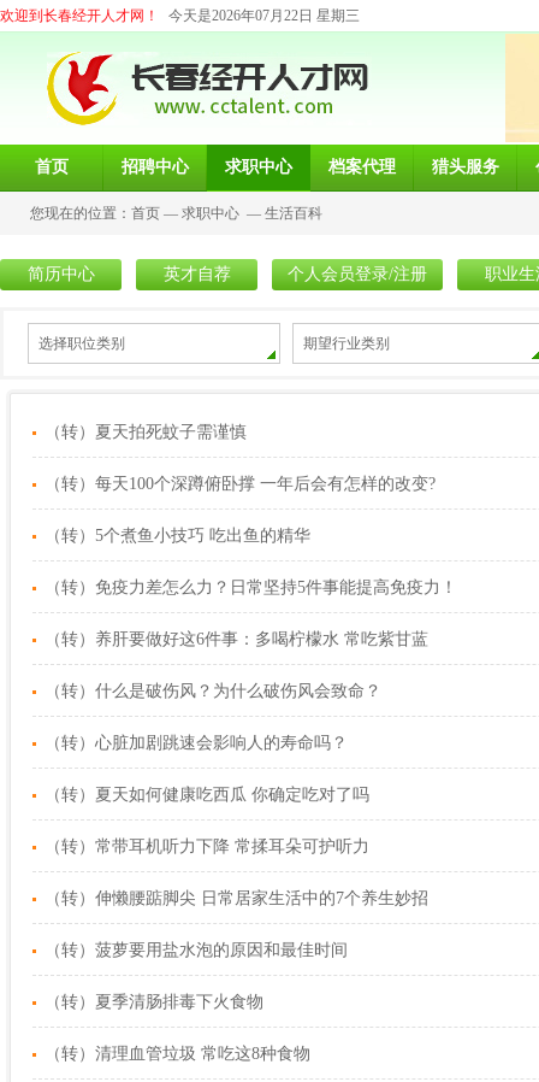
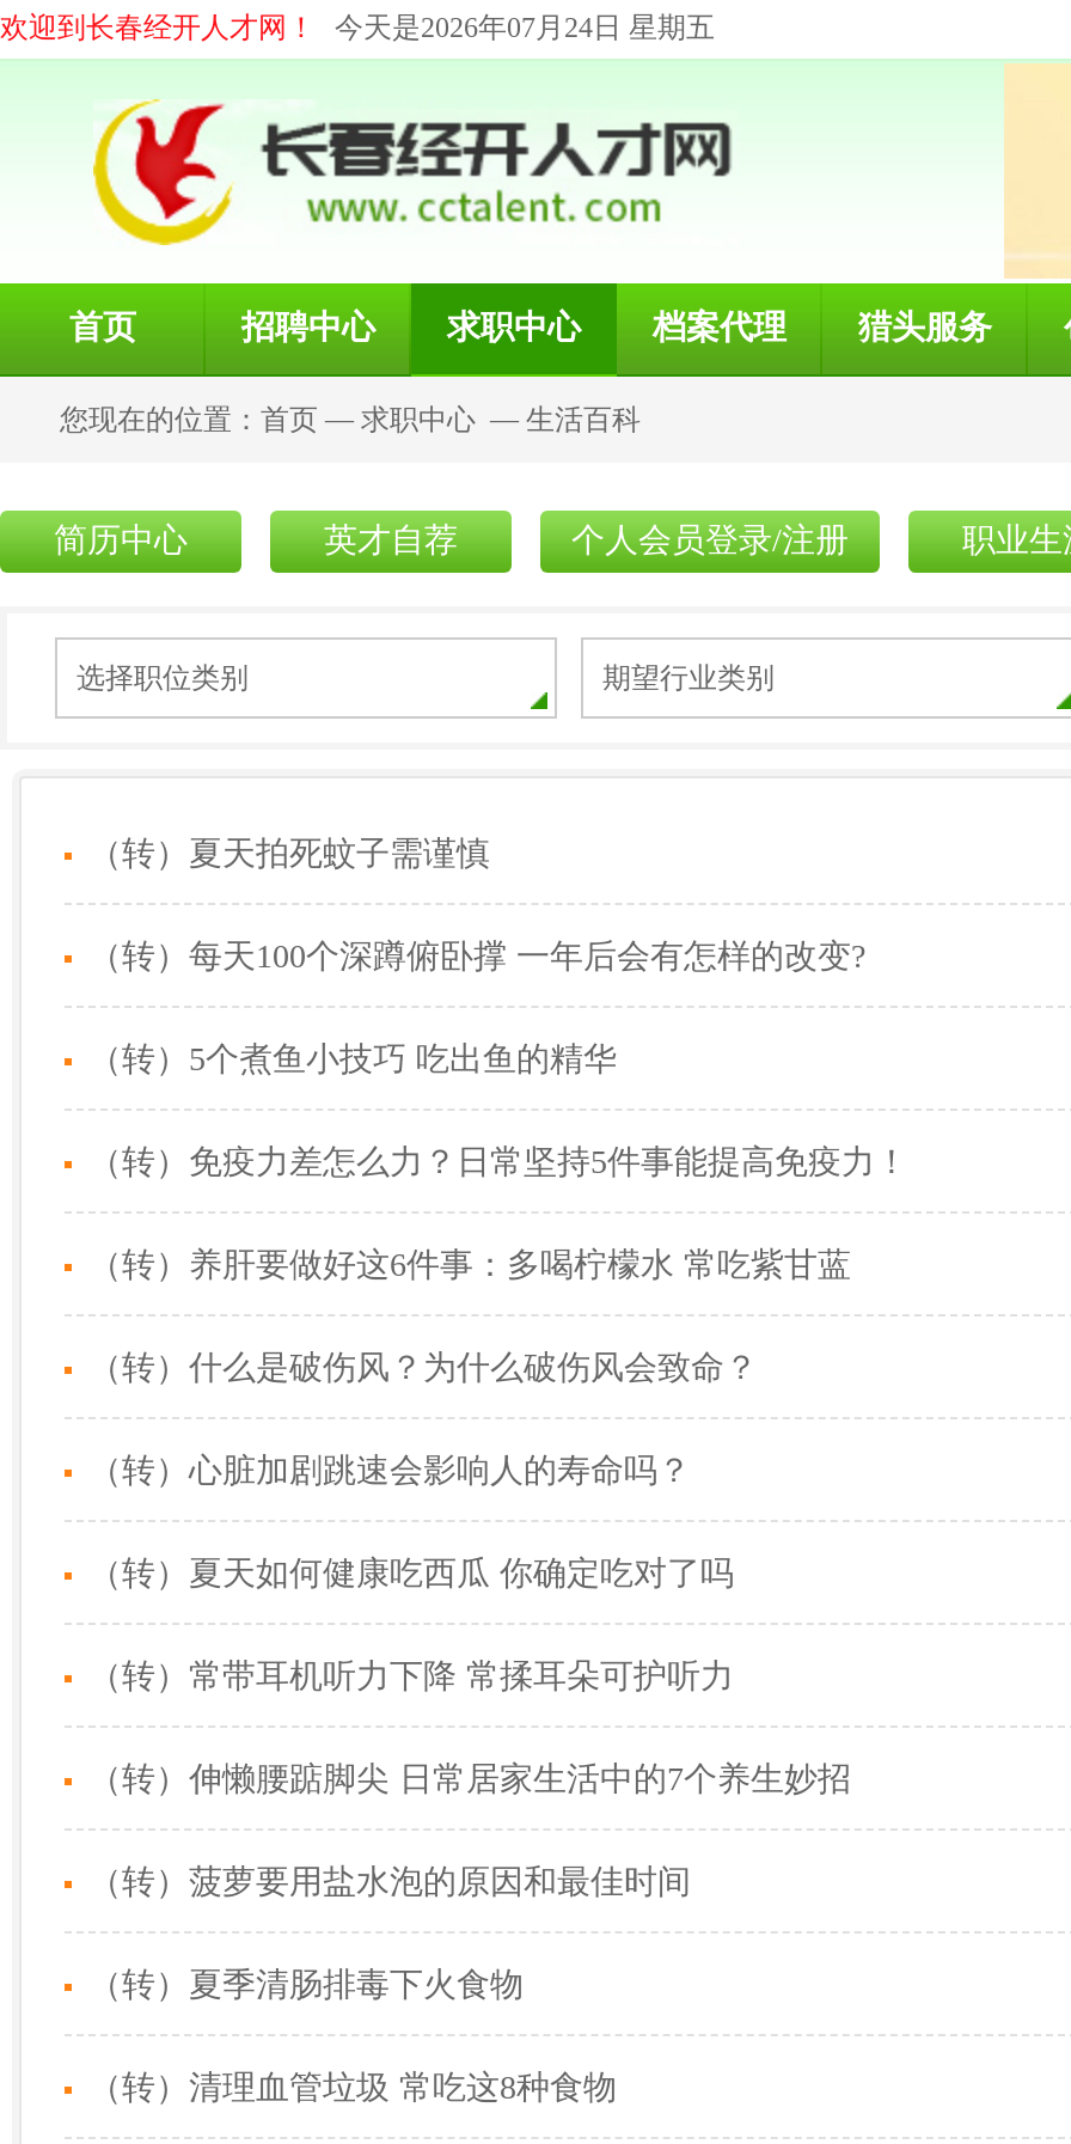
[0,7,360,24] 欢迎到长春经开人才网！ 今天是2026年07月22日 星期三 -> [0,11,715,44] 欢迎到长春经开人才网！ 今天是2026年07月24日 星期五

